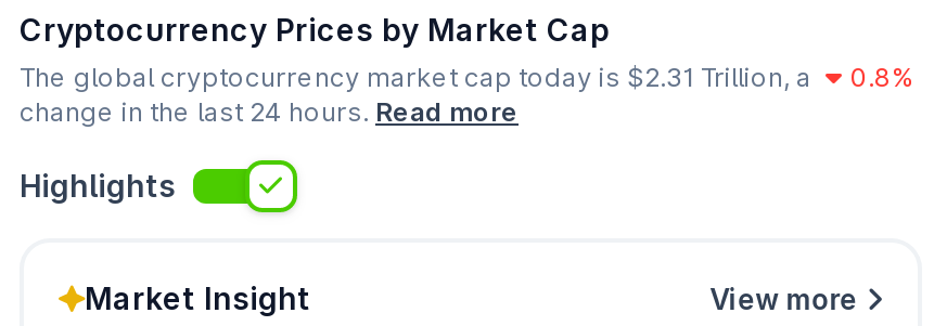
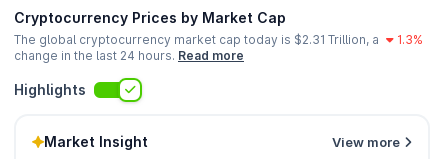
[20,61,913,93] The global cryptocurrency market cap today is $2.31 Trillion, a 0.8% -> [14,32,423,47] The global cryptocurrency market cap today is $2.31 Trillion, a 1.3%

